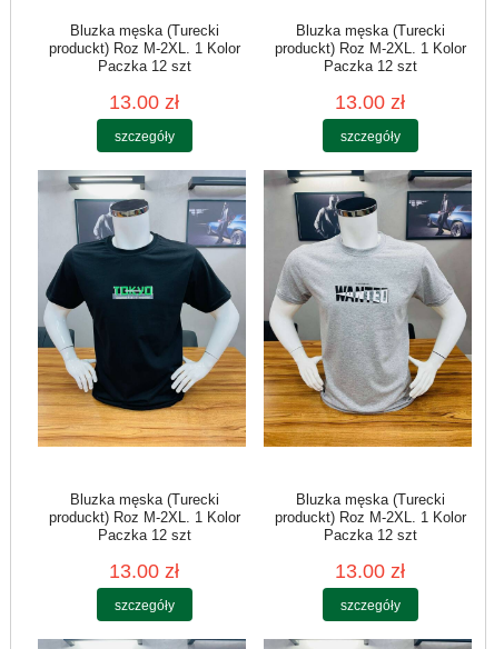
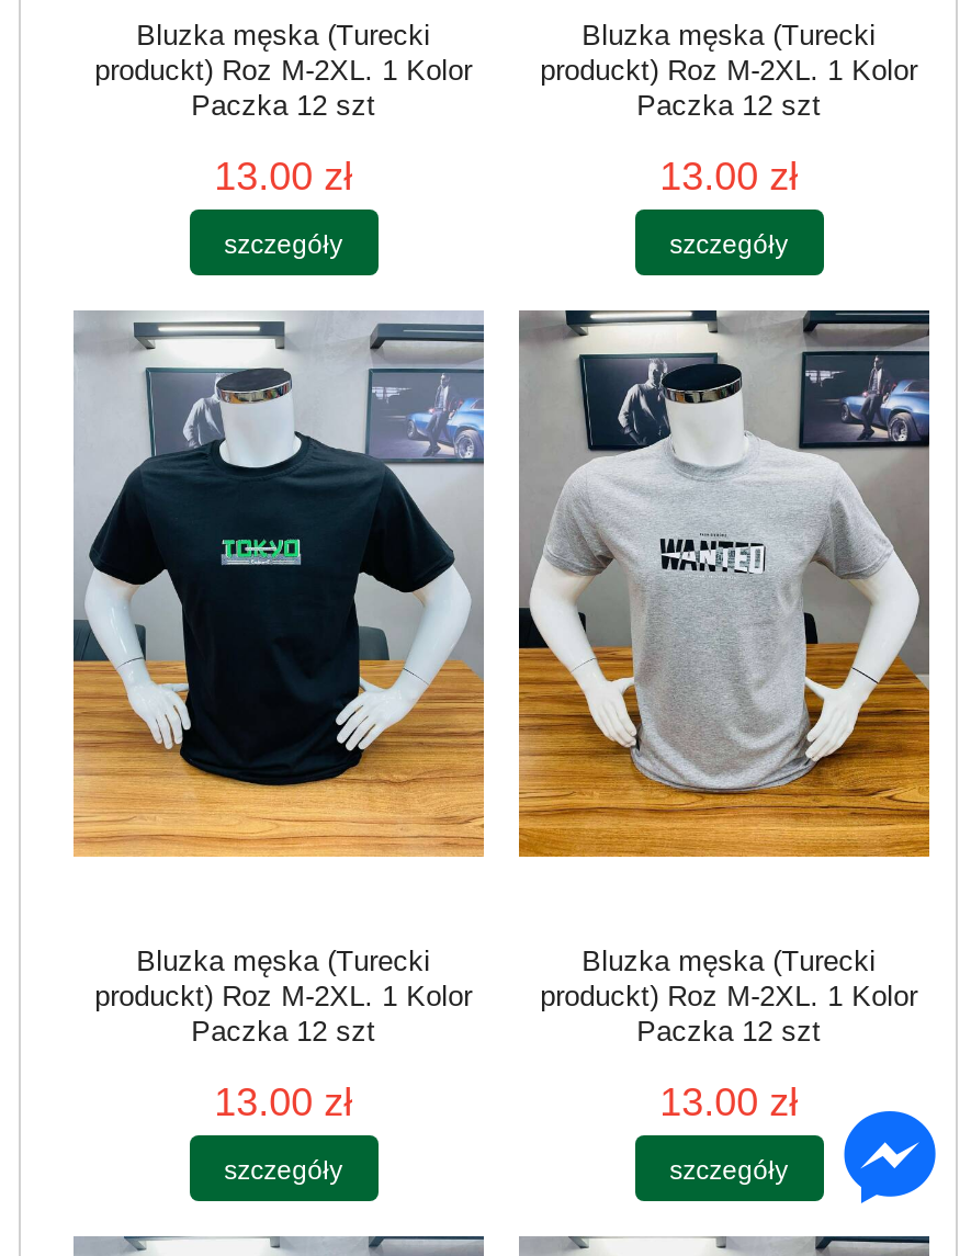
none -> [842,1109,938,1203] [image]

